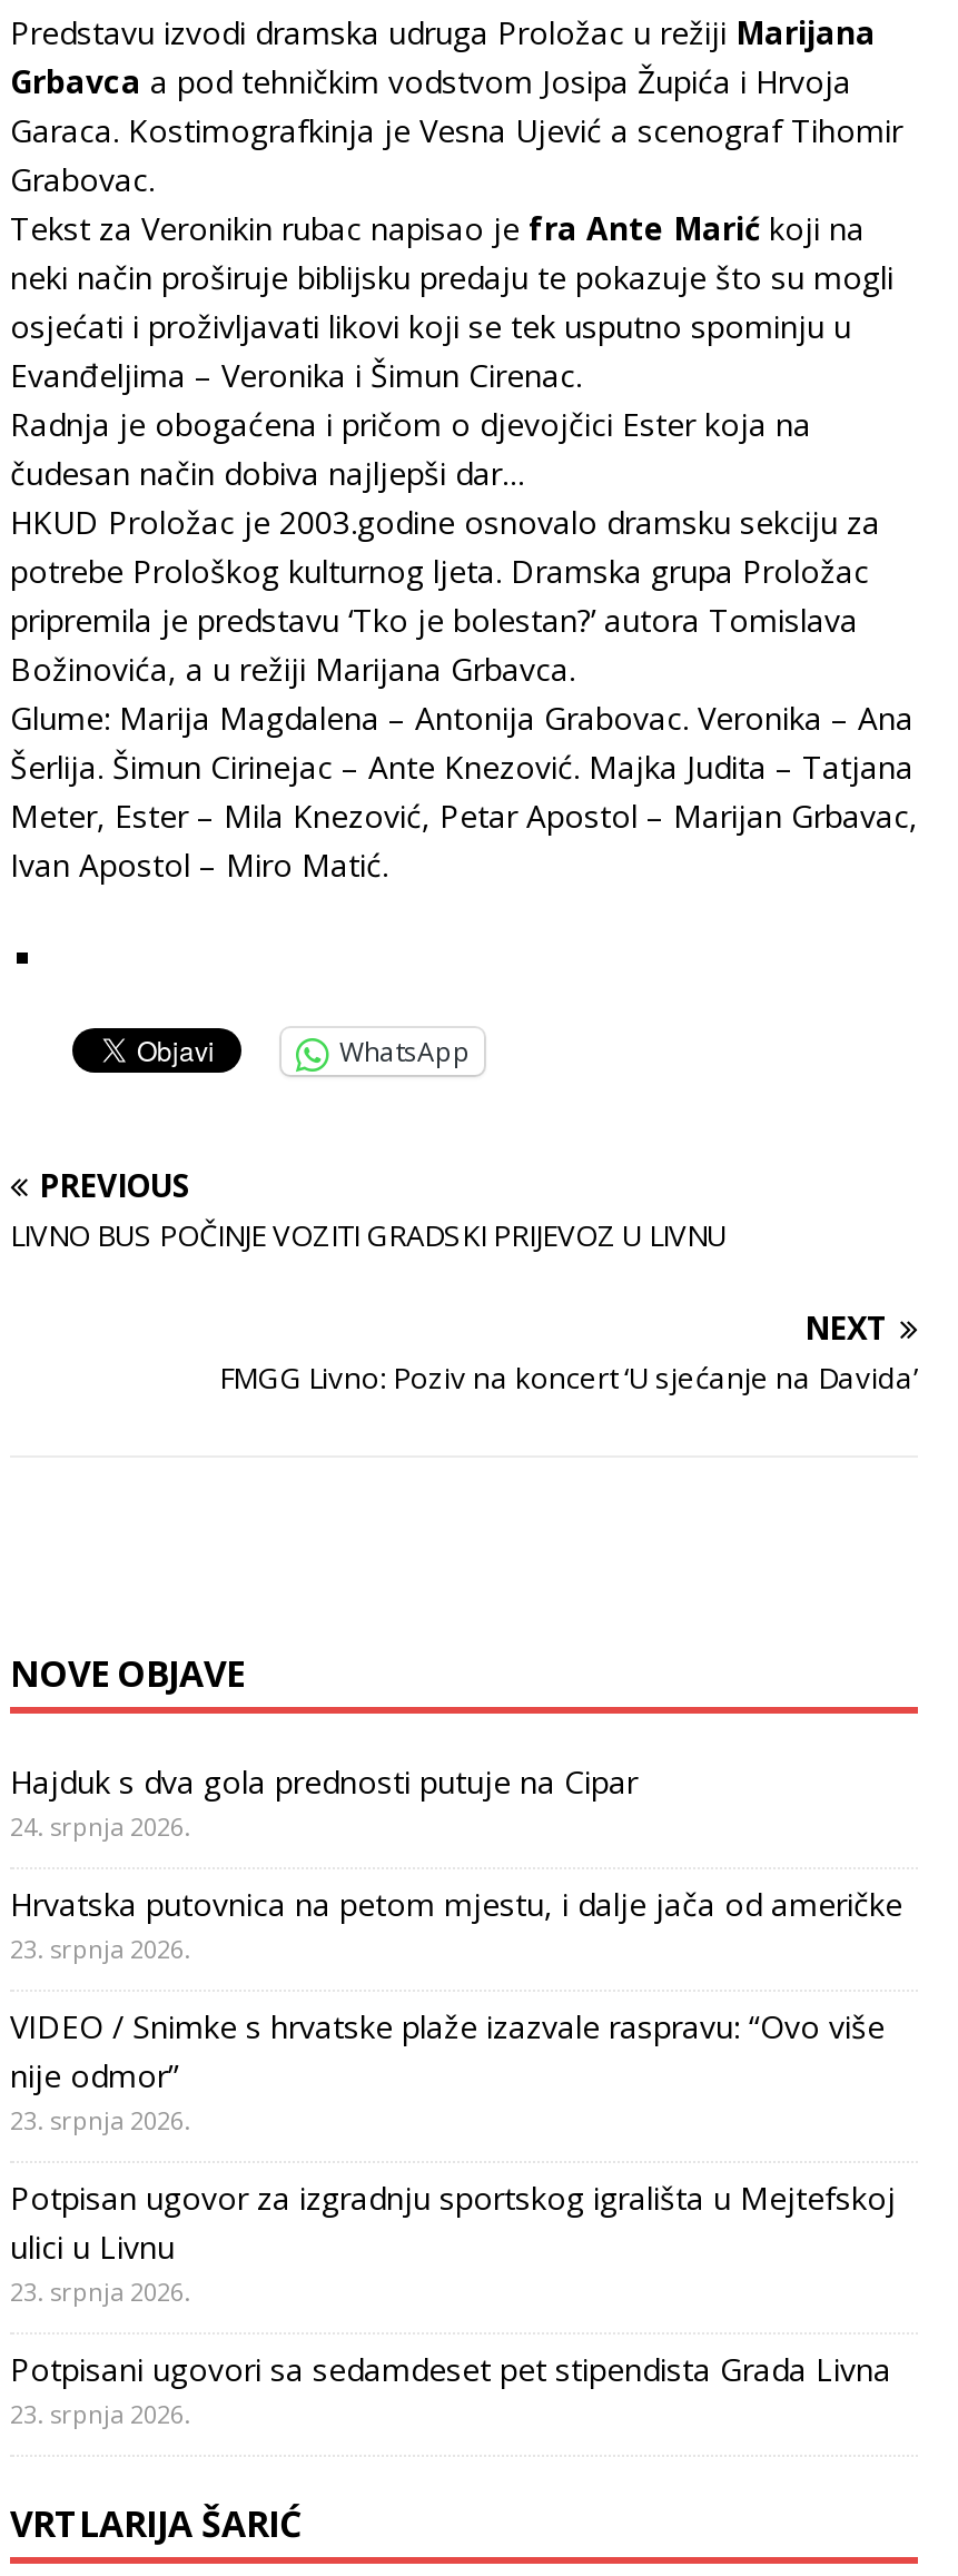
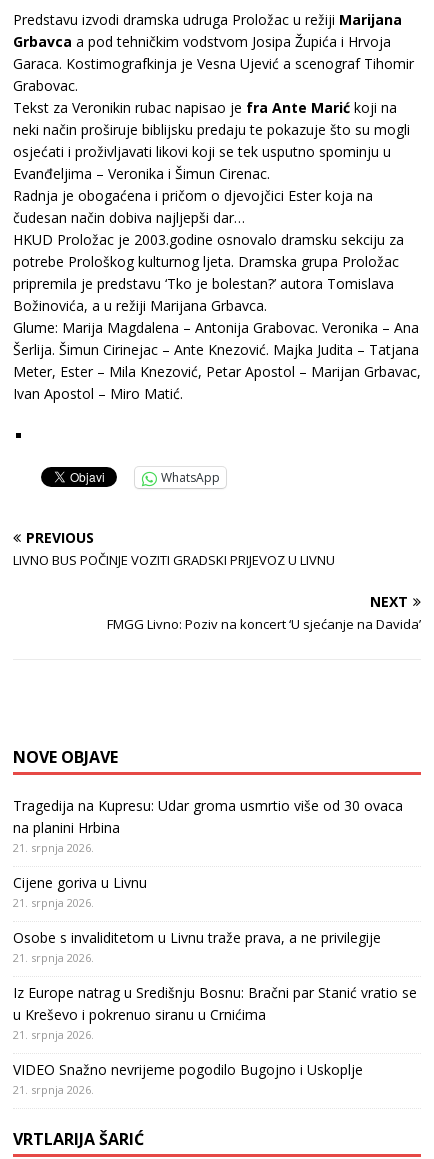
[10,1760,638,1843] Hajduk s dva gola prednosti putuje na Cipar | 24. srpnja 2026. -> [13,796,403,855] Tragedija na Kupresu: Udar groma usmrtio više od 30 ovaca | na planini Hrbina | 21. srpnja 2026.
[10,1883,902,1965] Hrvatska putovnica na petom mjestu, i dalje jača od američke | 23. srpnja 2026. -> [13,873,147,910] Cijene goriva u Livnu | 21. srpnja 2026.
[10,2005,885,2136] VIDEO / Snimke s hrvatske plaže izazvale raspravu: “Ovo više | nije odmor” | 23. srpnja 2026. -> [13,928,381,965] Osobe s invaliditetom u Livnu traže prava, a ne privilegije | 21. srpnja 2026.
[10,2177,896,2308] Potpisan ugovor za izgradnju sportskog igrališta u Mejtefskoj | ulici u Livnu | 23. srpnja 2026. -> [13,983,417,1042] Iz Europe natrag u Središnju Bosnu: Bračni par Stanić vratio se | u Kreševo i pokrenuo siranu u Crnićima | 21. srpnja 2026.
[10,2348,891,2430] Potpisani ugovori sa sedamdeset pet stipendista Grada Livna | 23. srpnja 2026. -> [13,1060,363,1097] VIDEO Snažno nevrijeme pogodilo Bugojno i Uskoplje | 21. srpnja 2026.

